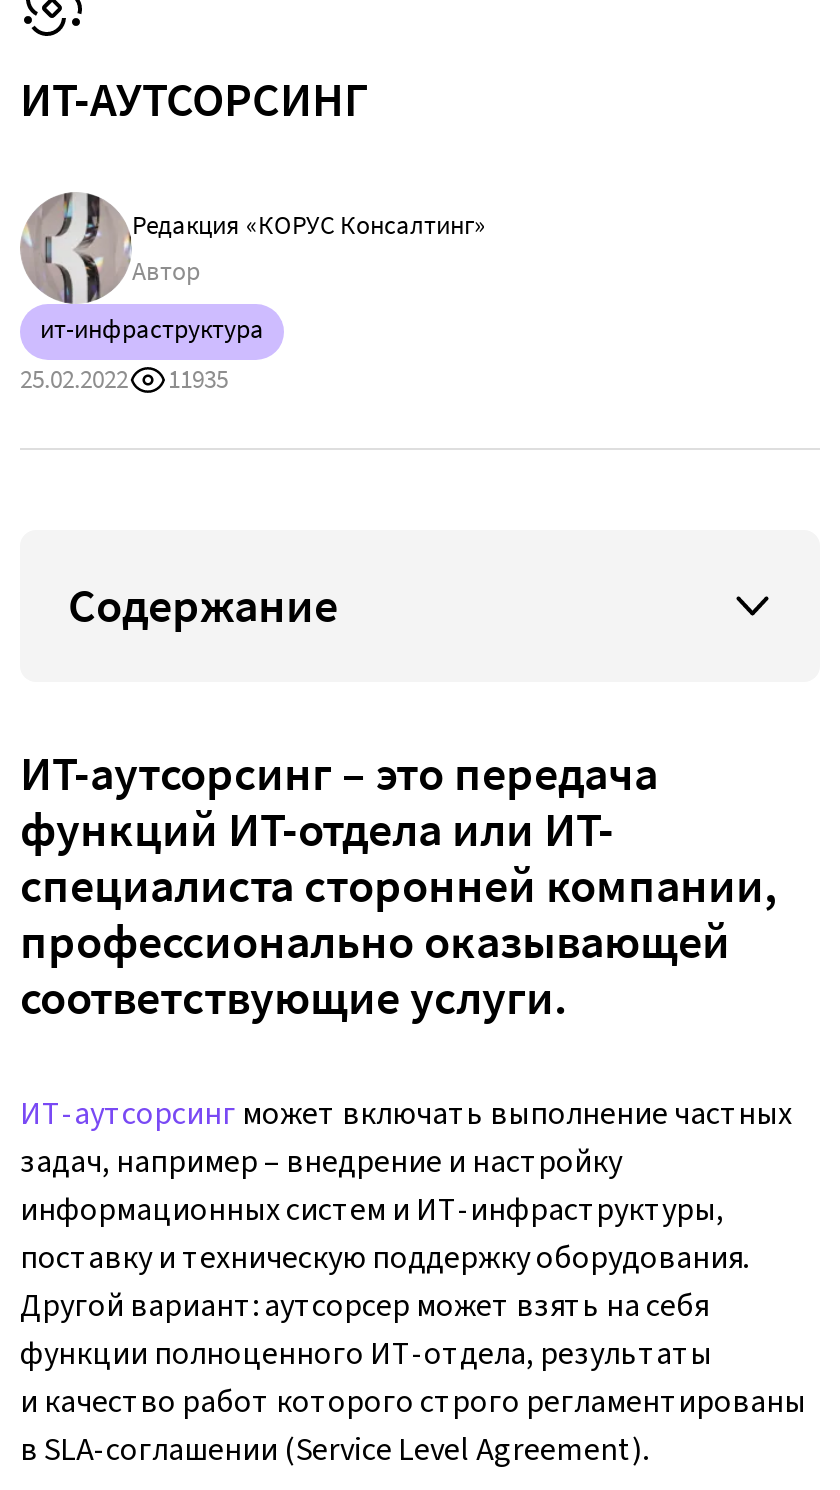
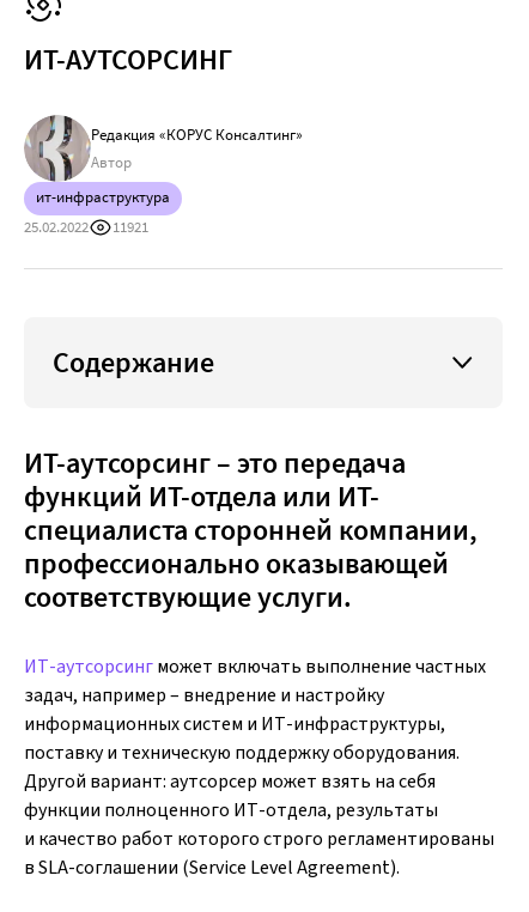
[20,362,228,396] 25.02.2022 11935 -> [24,217,148,237] 25.02.2022 11921

